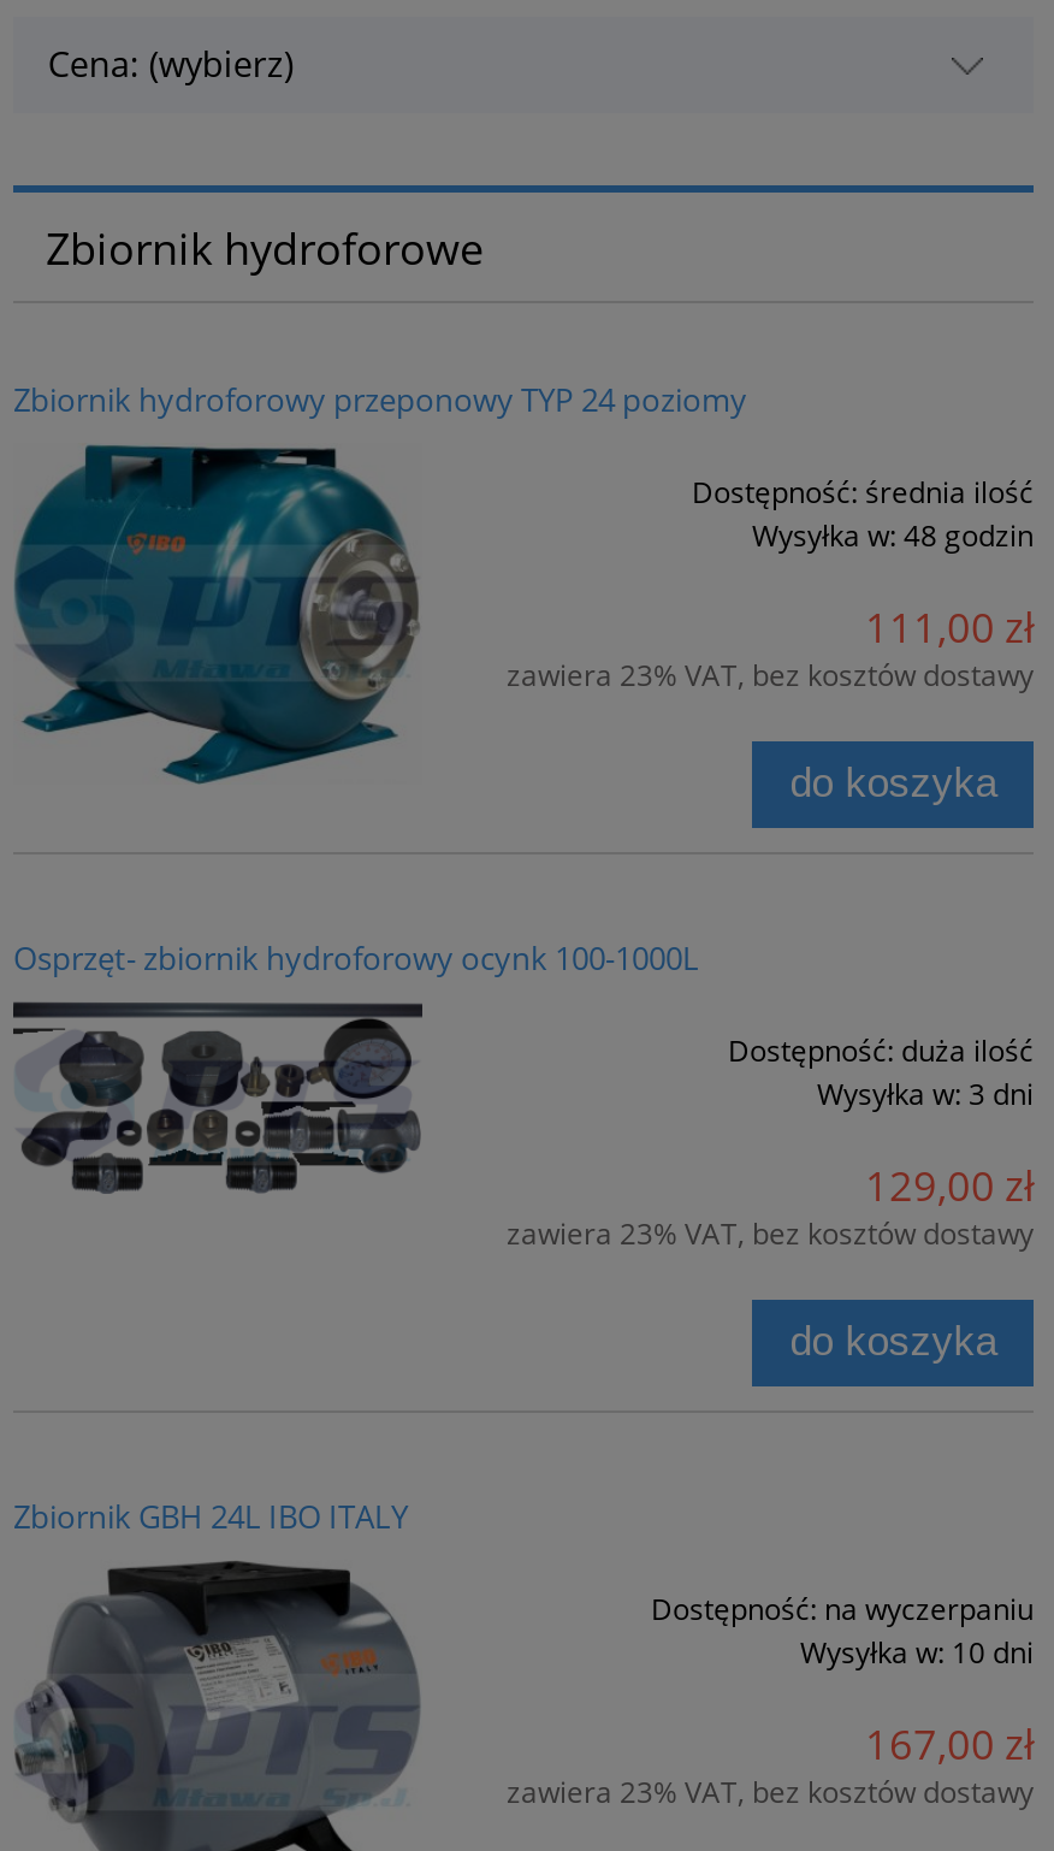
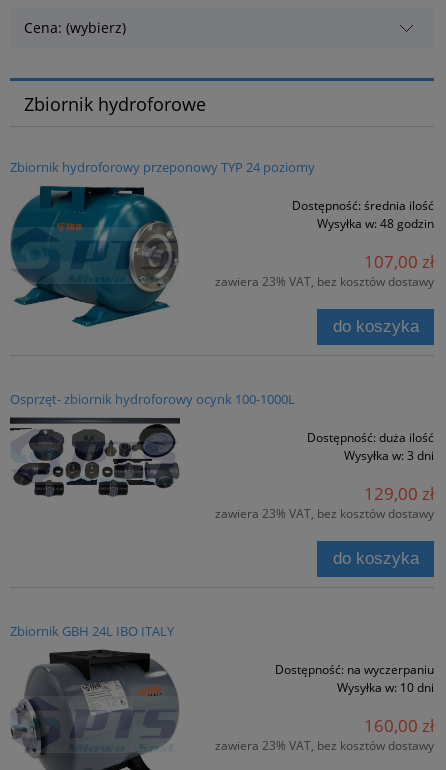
[865,599,1034,654] 111,00 zł -> [364,250,434,273] 107,00 zł
[865,1716,1034,1771] 167,00 zł -> [364,714,434,737] 160,00 zł

